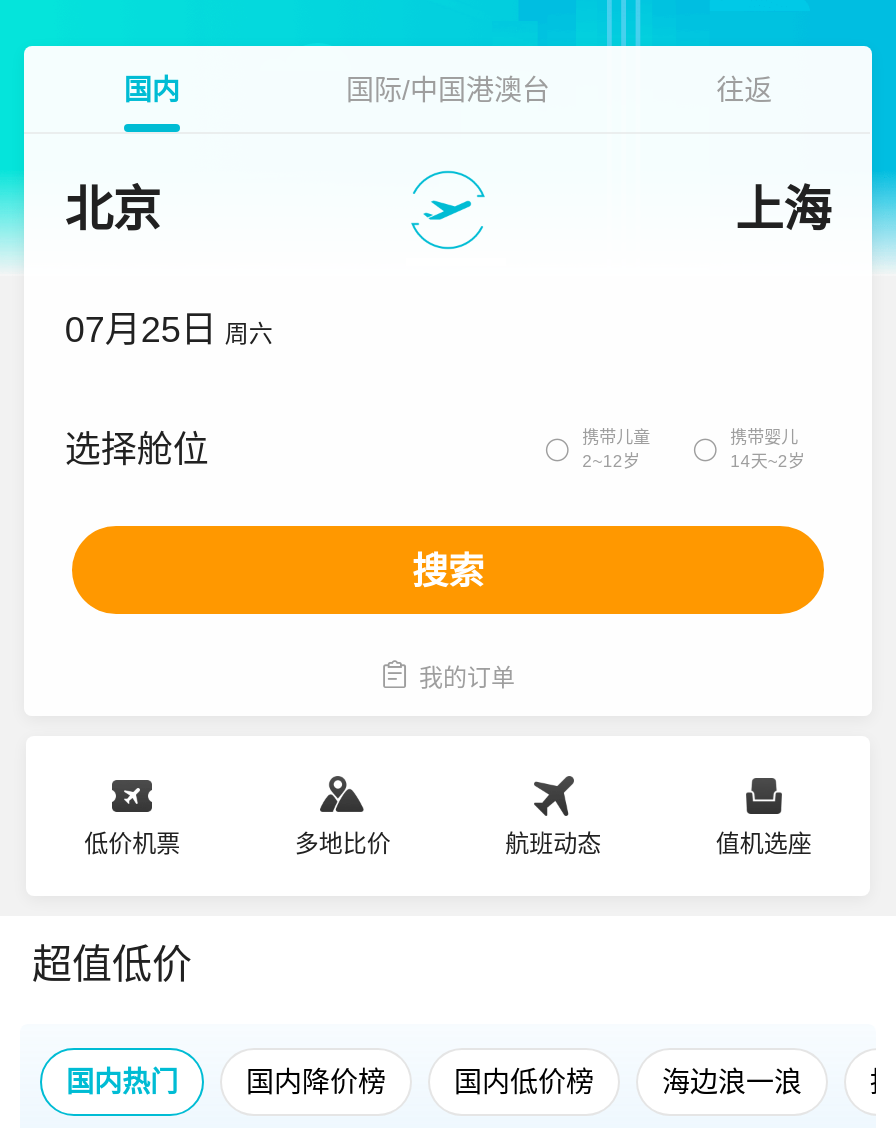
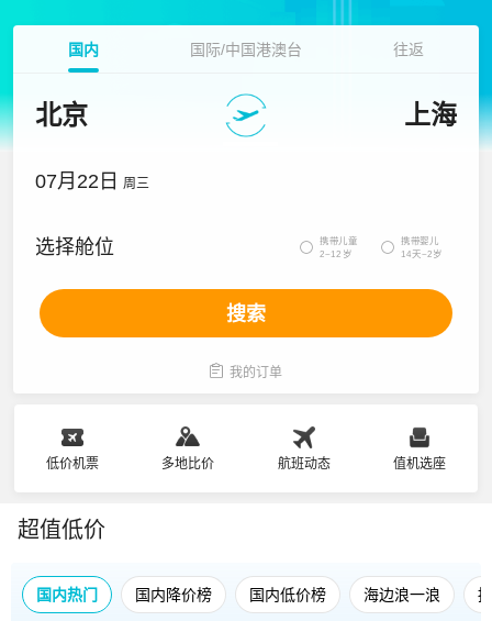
[65,310,273,350] 07月25日 周六 -> [35,170,150,192] 07月22日 周三

